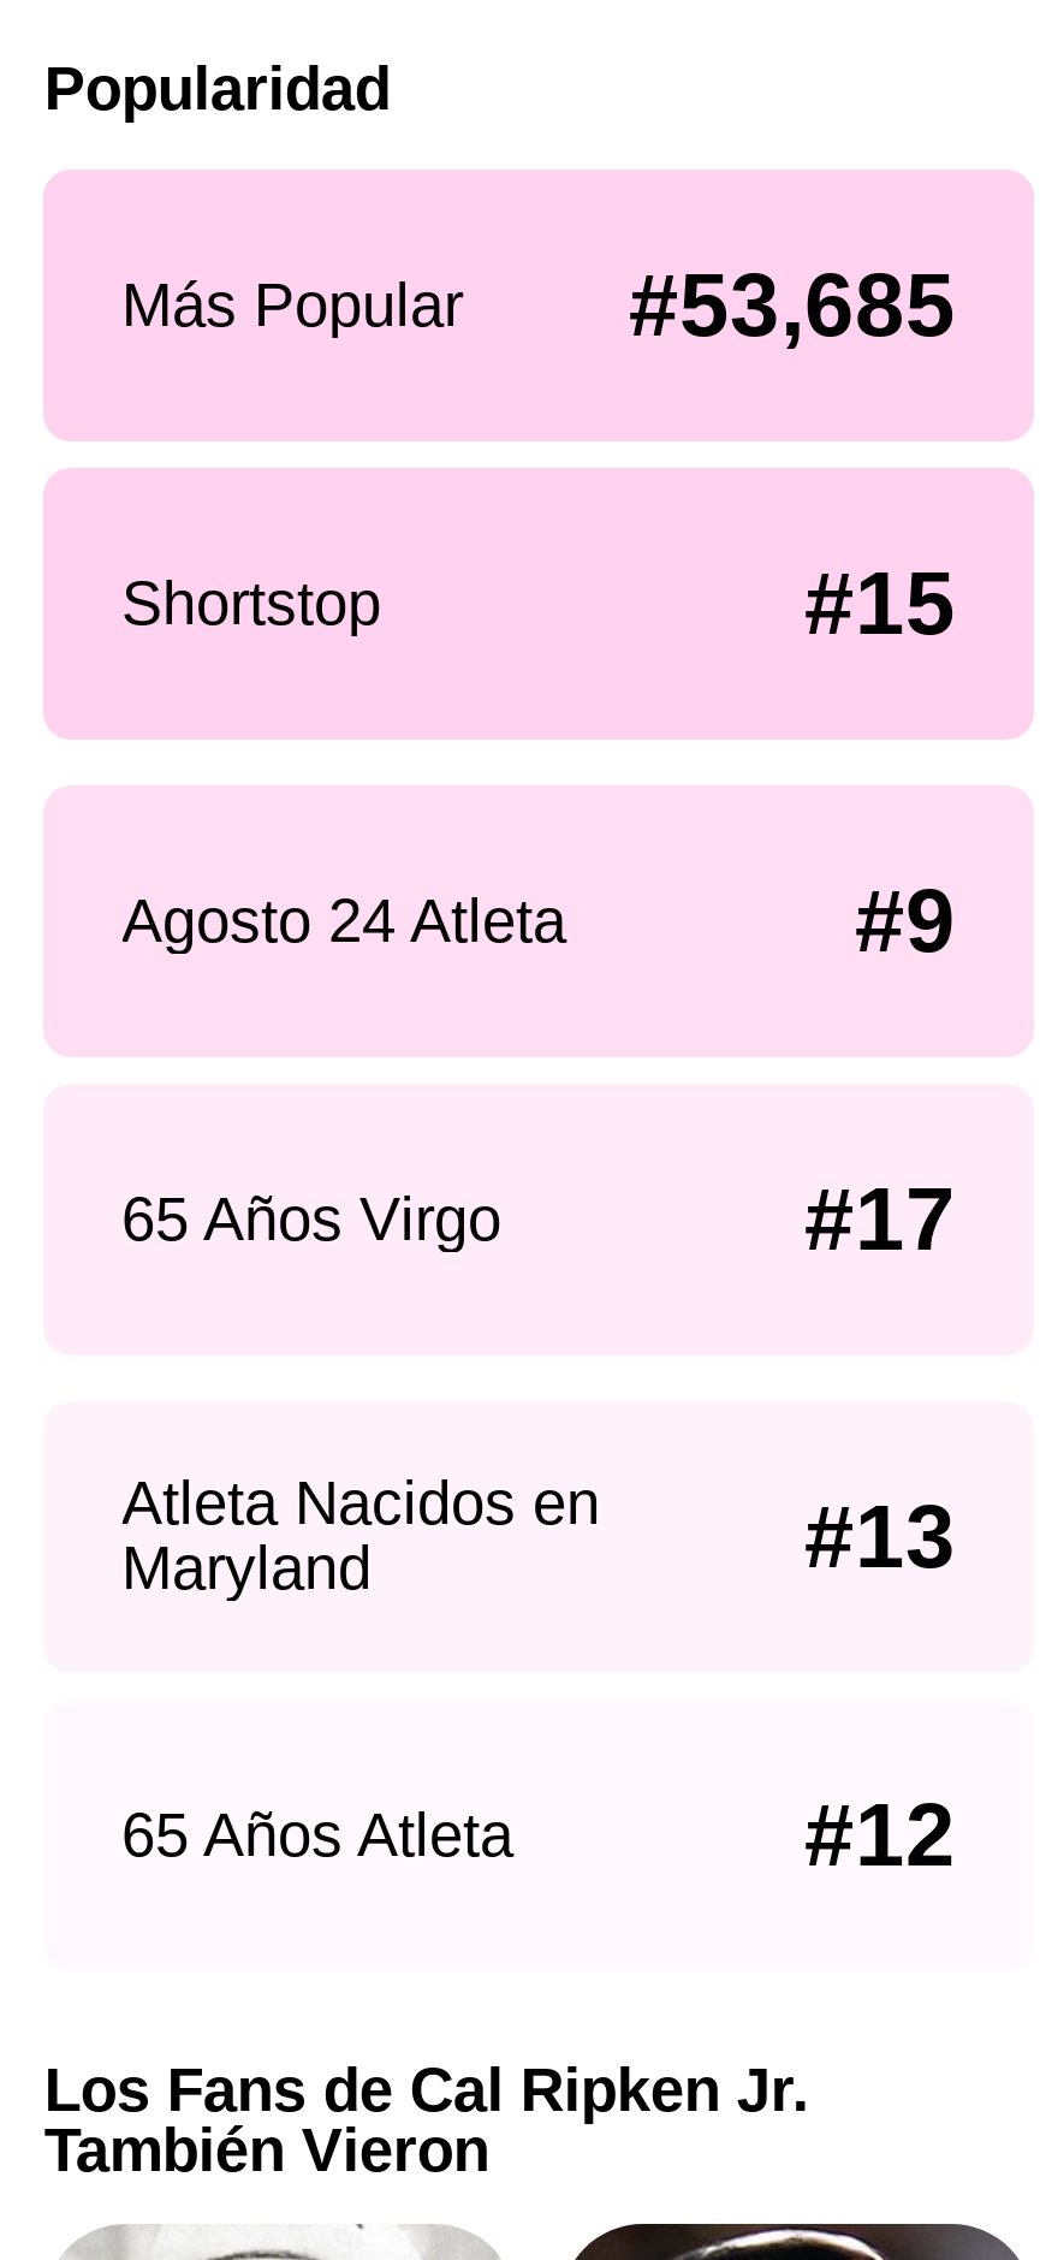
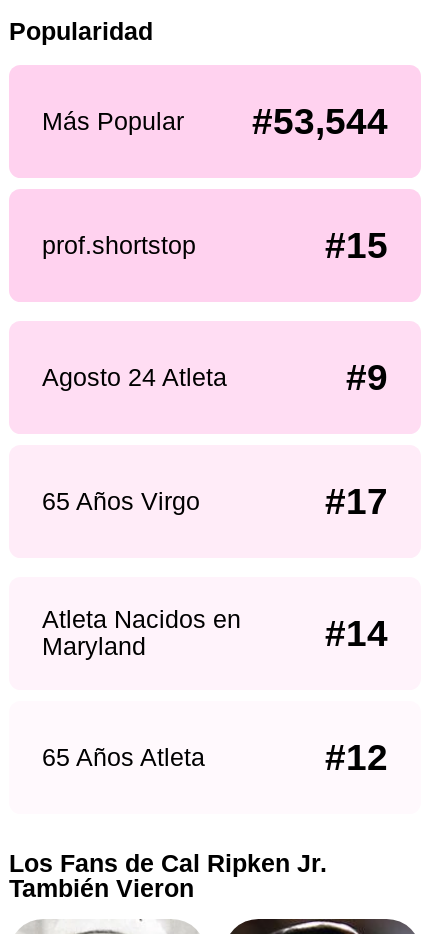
[629,256,956,355] #53,685 -> [252,101,388,142] #53,544
[121,570,381,637] Shortstop -> [41,231,195,259] prof.shortstop
[804,1487,956,1586] #13 -> [325,613,388,654] #14

